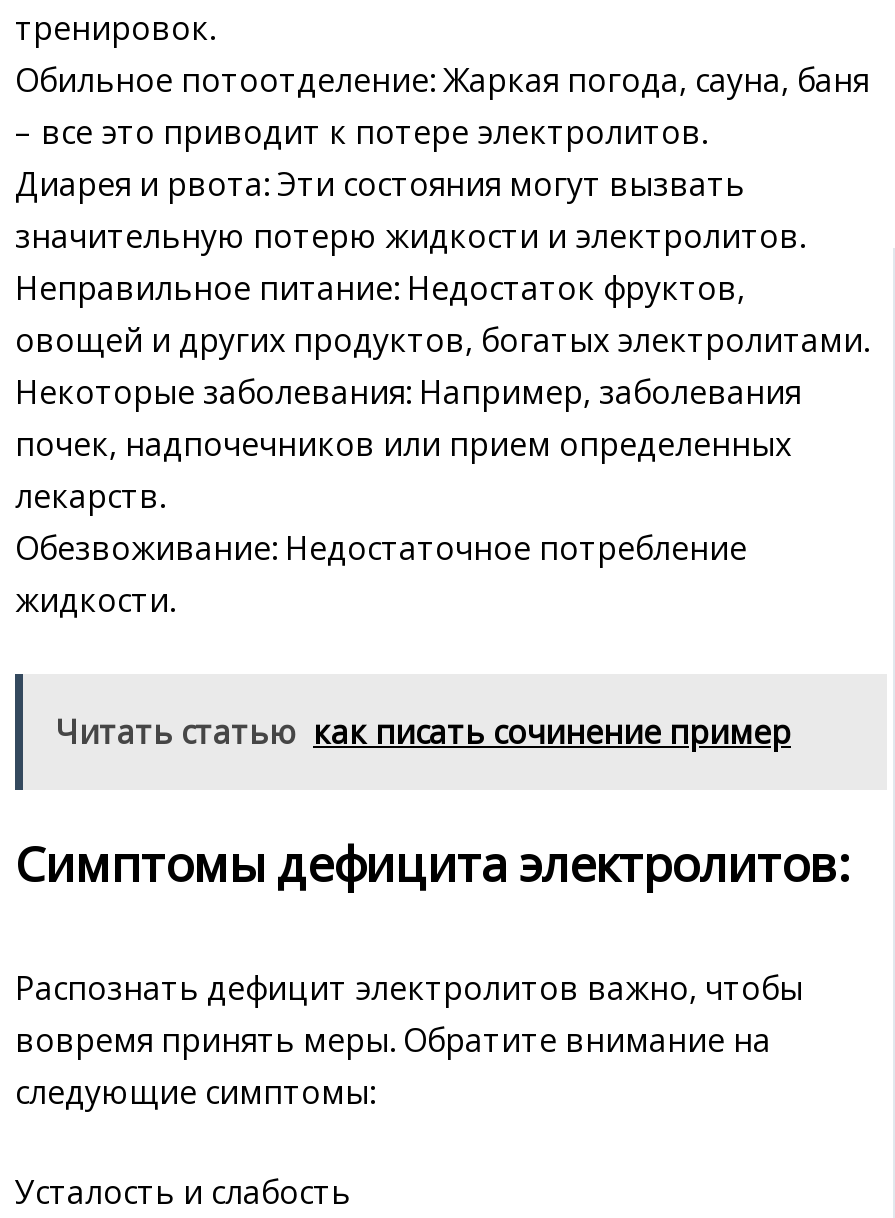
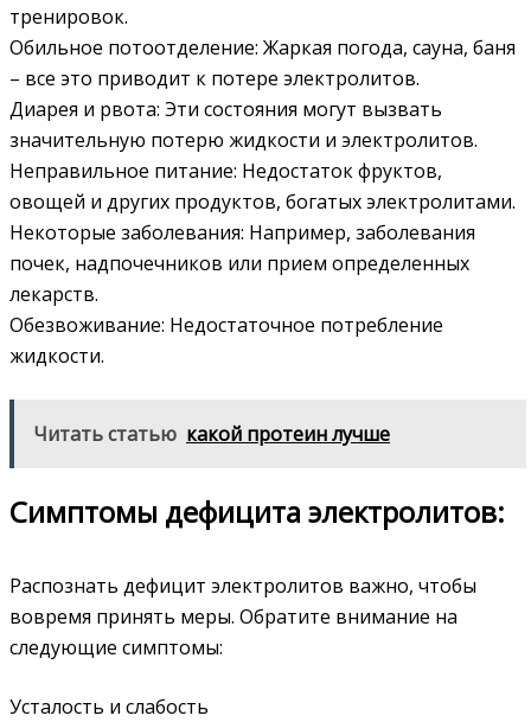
[55,709,791,753] Читать статью как писать сочинение пример -> [33,420,390,446] Читать статью какой протеин лучше

